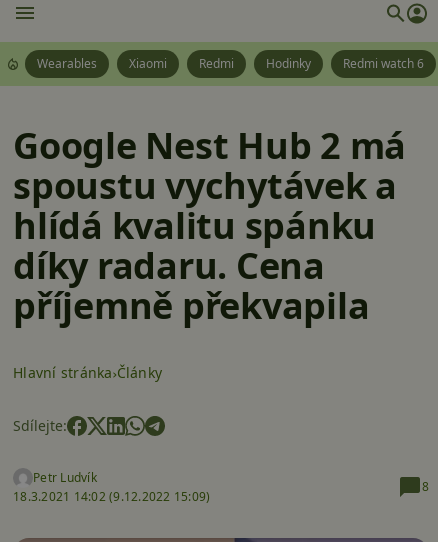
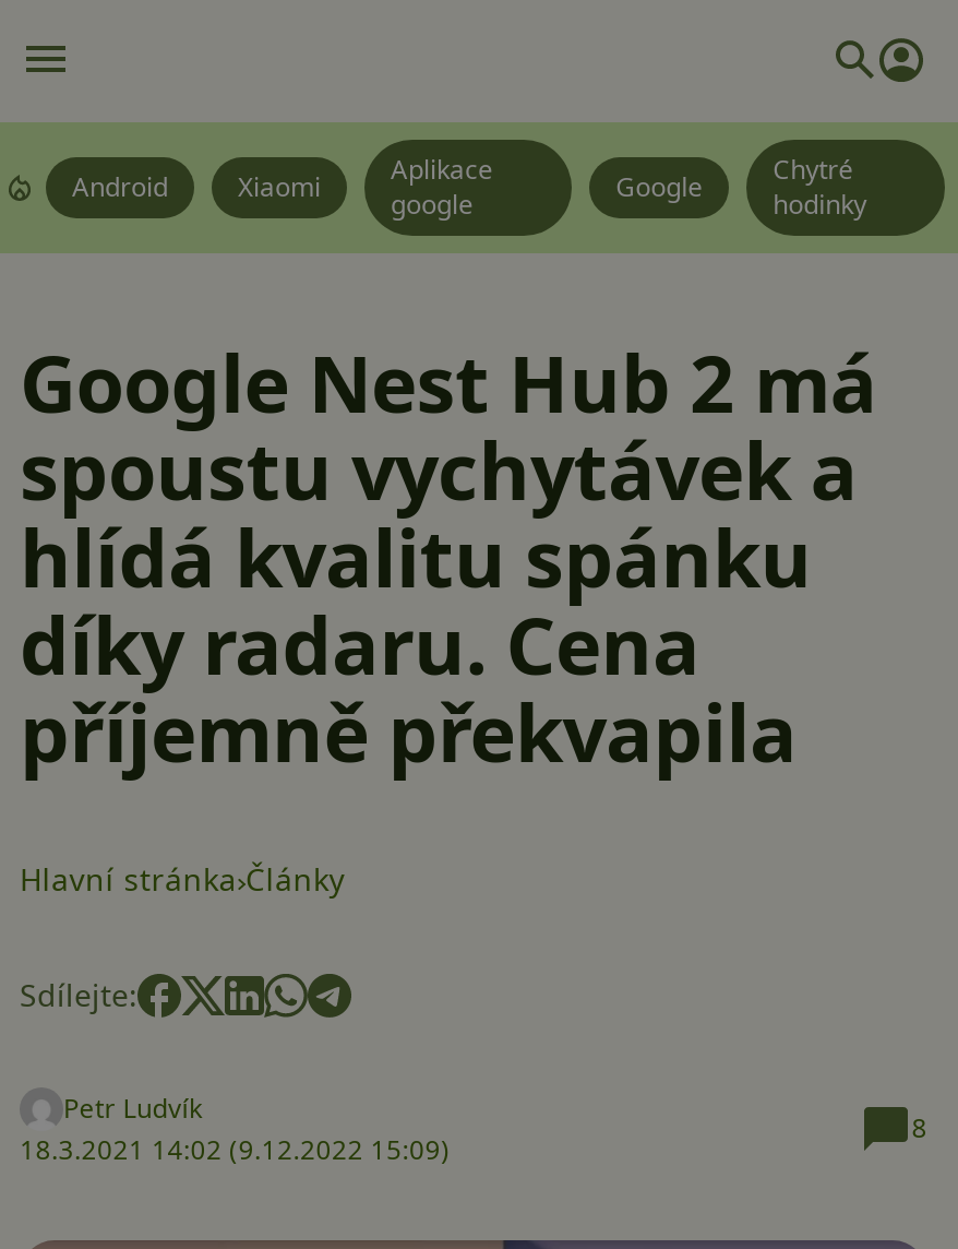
[37,55,97,72] Wearables -> [72,168,168,205] Android
[199,55,424,72] Redmi | Hodinky | Redmi watch 6 -> [391,151,867,223] Aplikace | google | Google | Chytré | hodinky

